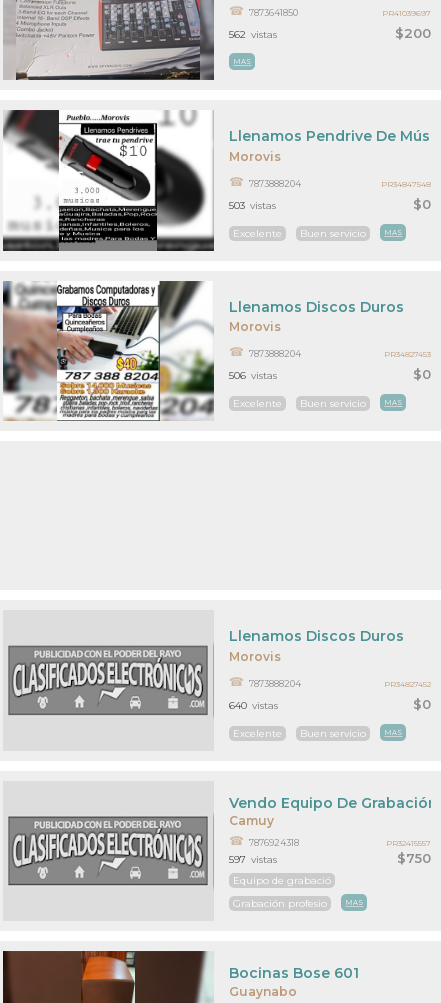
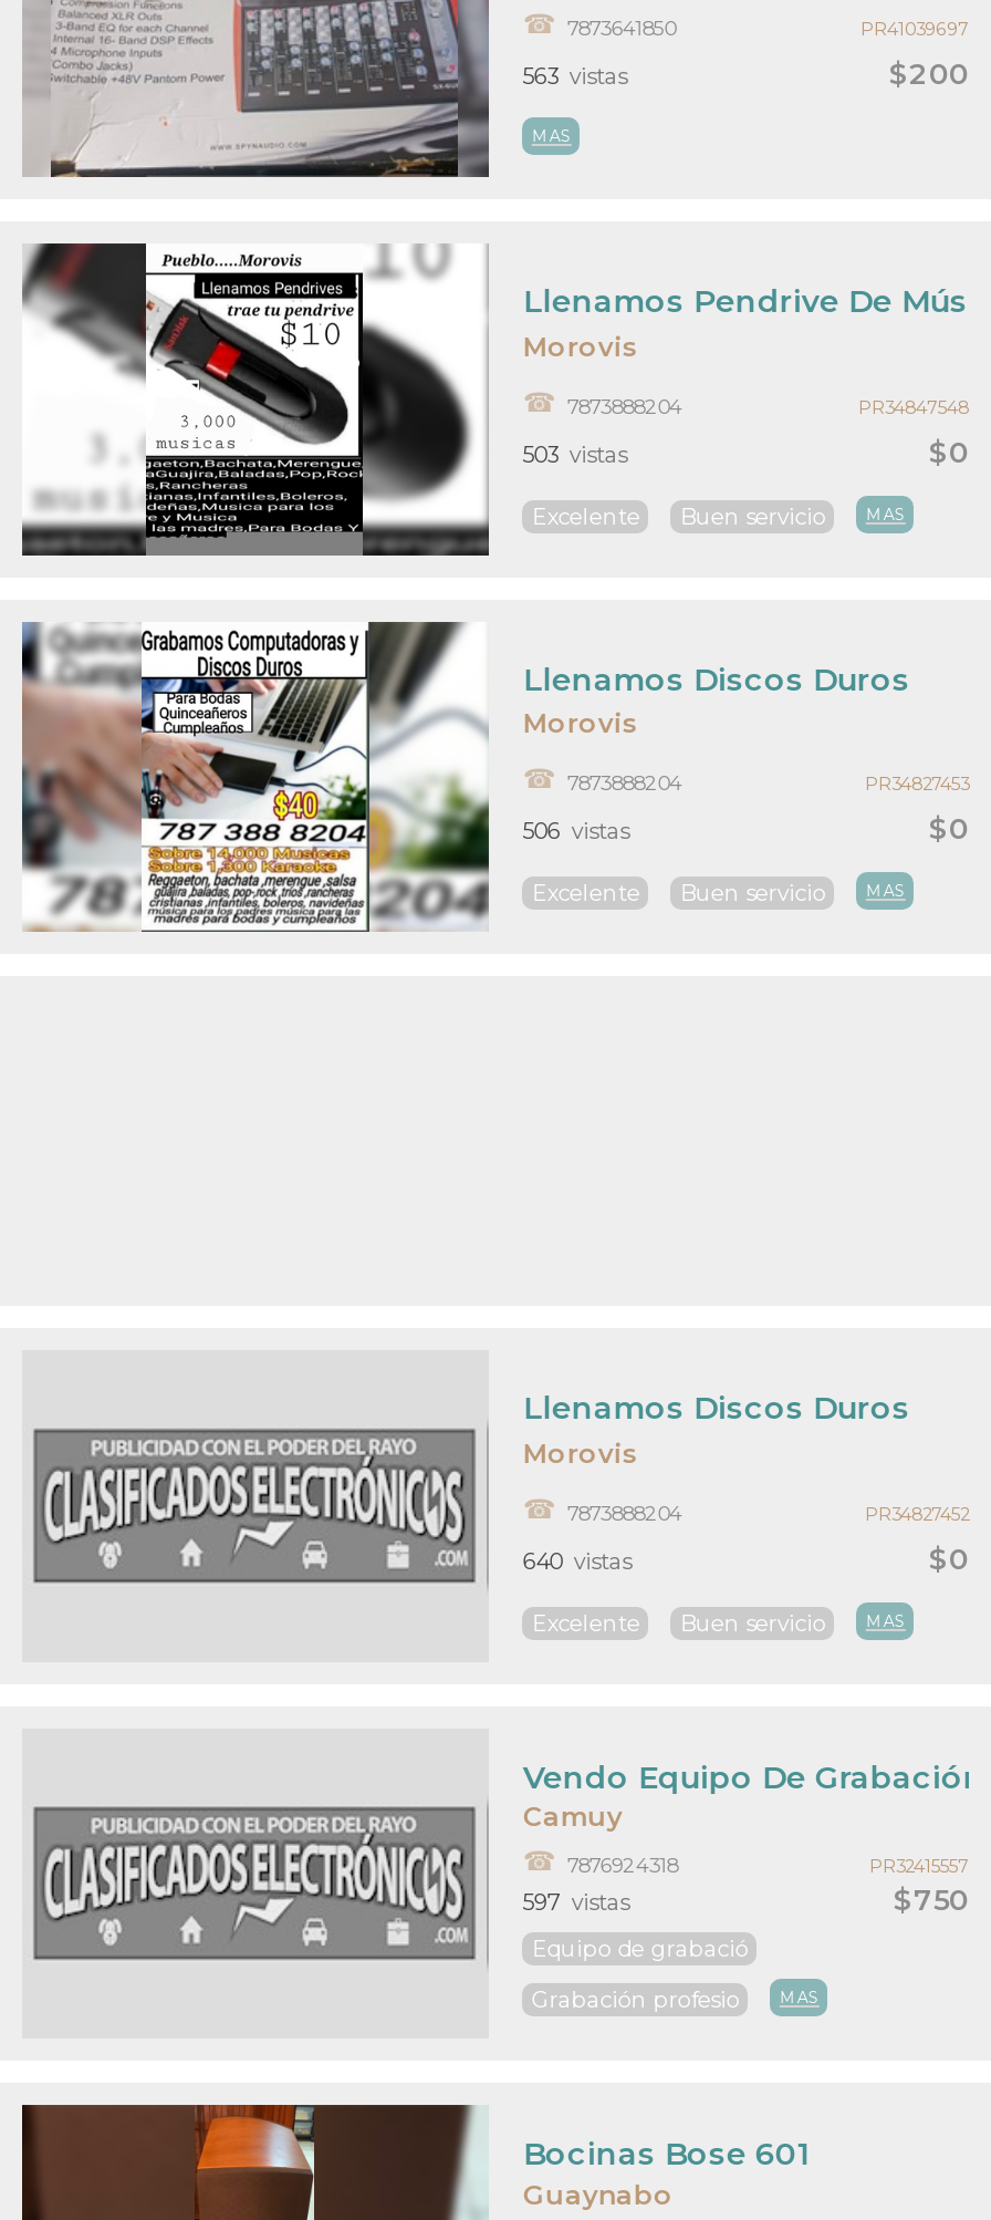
[229,28,277,41] 562 vistas -> [523,62,627,91] 563 vistas

